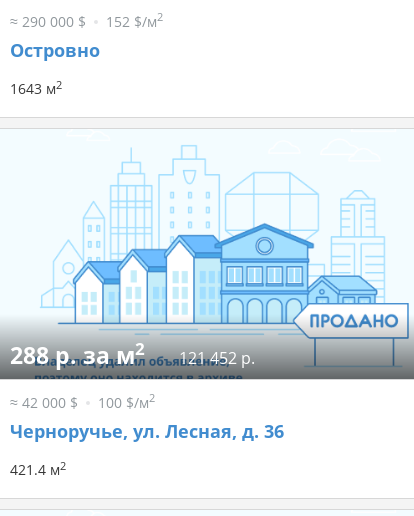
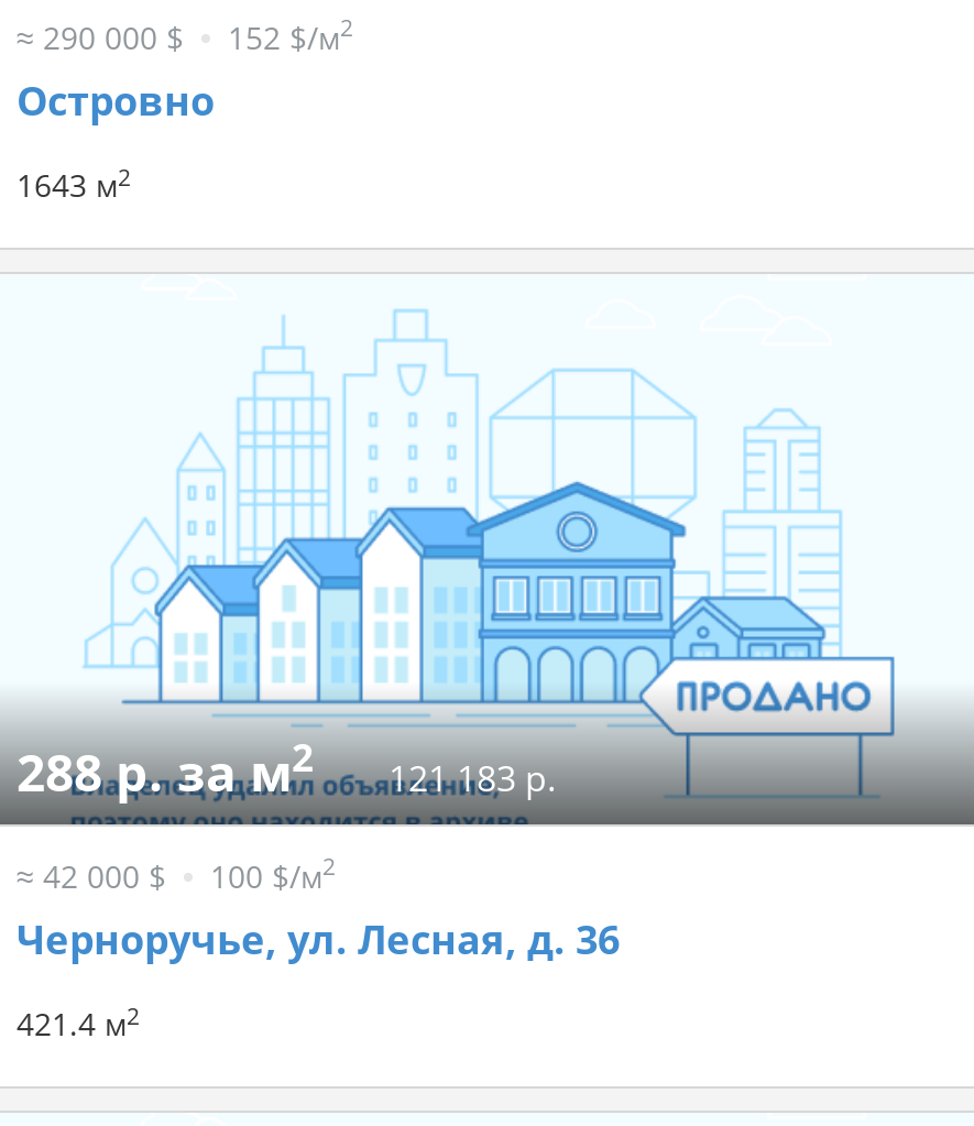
[10,337,255,371] 288 р. за м2 121 452 р. -> [17,733,556,807] 288 р. за м2 121 183 р.

